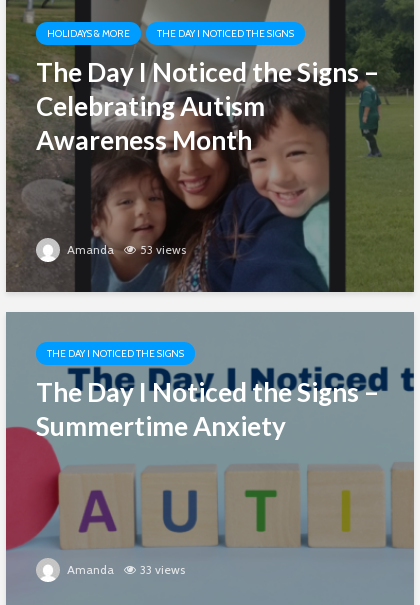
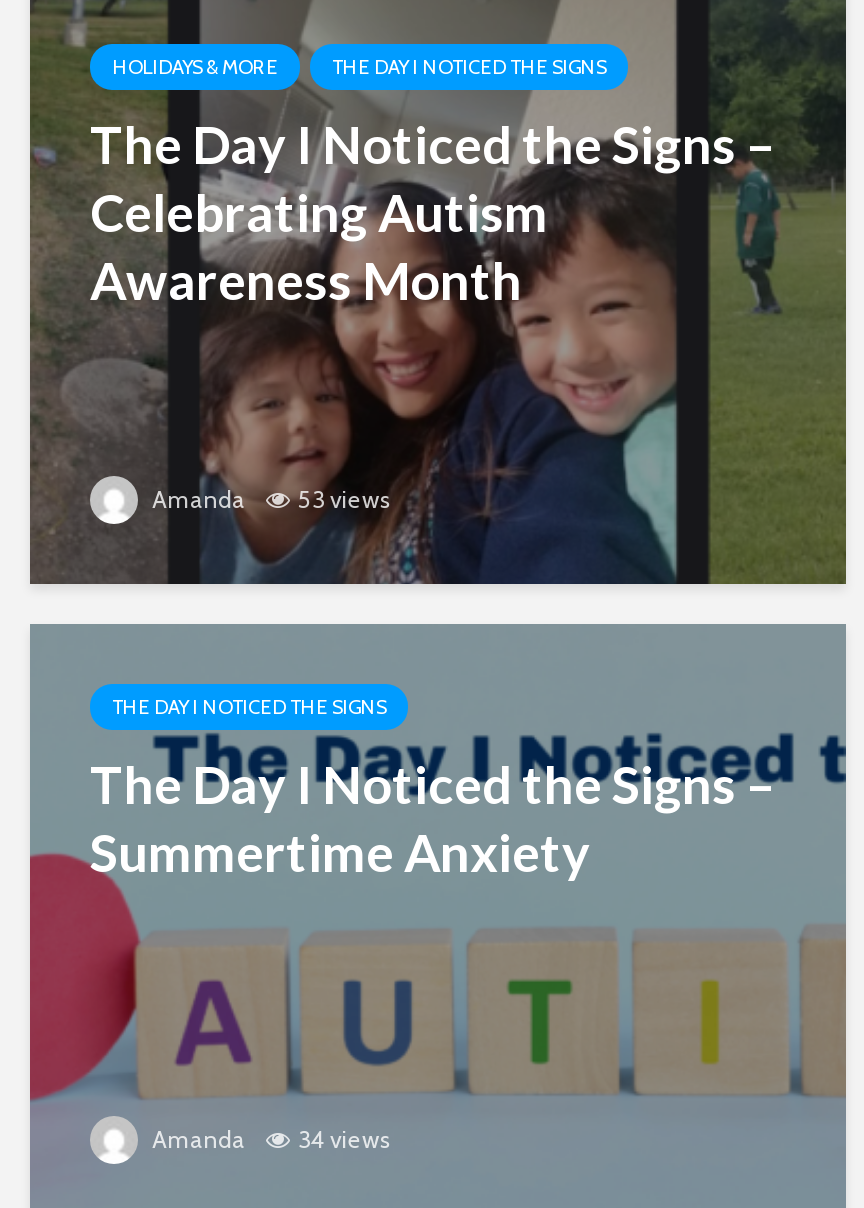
[64,562,185,577] Amanda 33 views -> [146,1124,390,1154] Amanda 34 views

